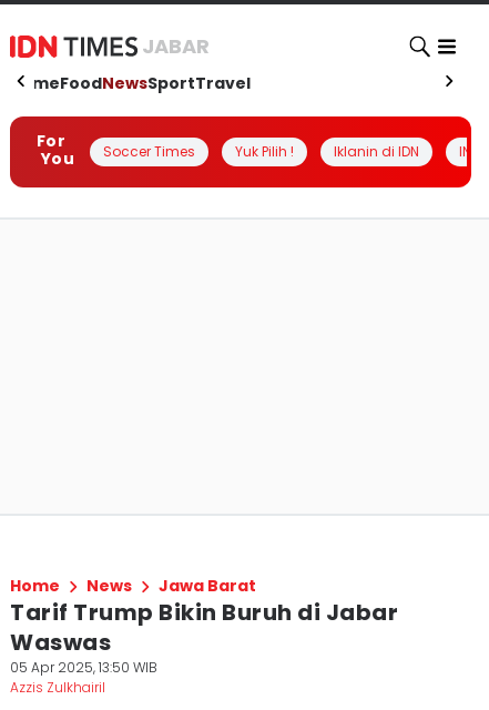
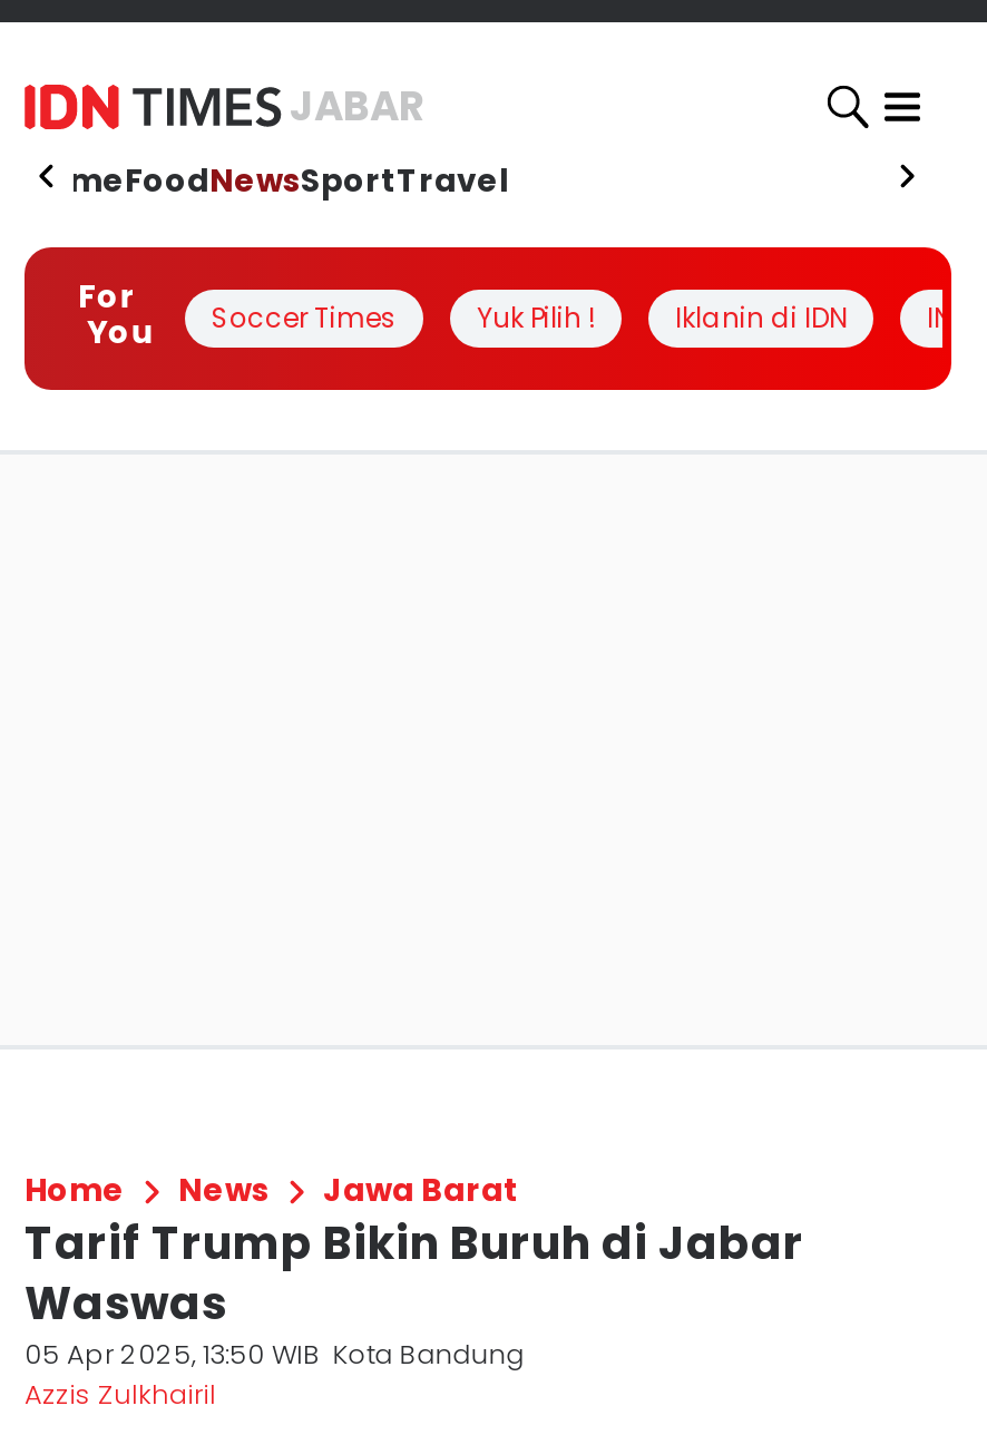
[10,658,157,677] 05 Apr 2025, 13:50 WIB -> [25,1335,524,1373] 05 Apr 2025, 13:50 WIB Kota Bandung

